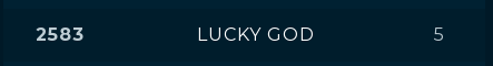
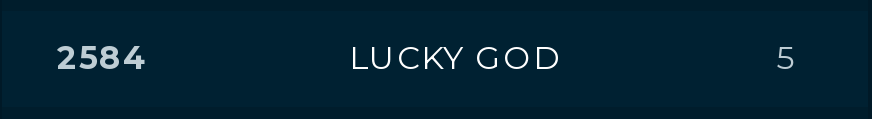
[35,24,84,45] 2583 -> [57,39,149,77] 2584

